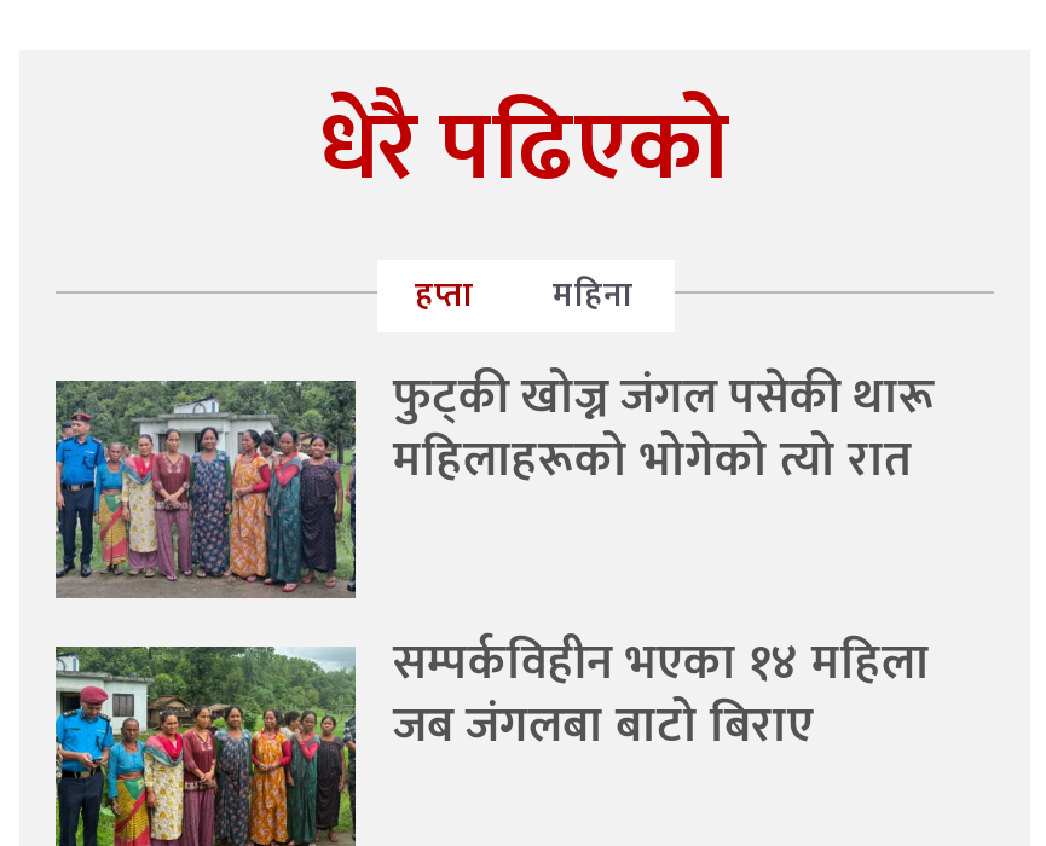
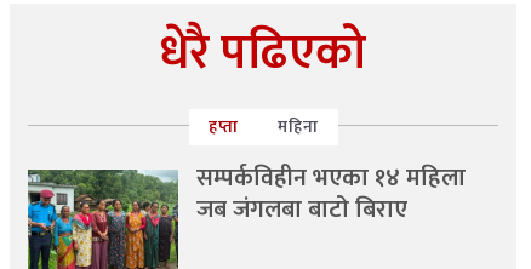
[56,358,934,599] [image] | फुट्की खोज्न जंगल पसेकी थारू | महिलाहरूको भोगेको त्यो रात -> none

